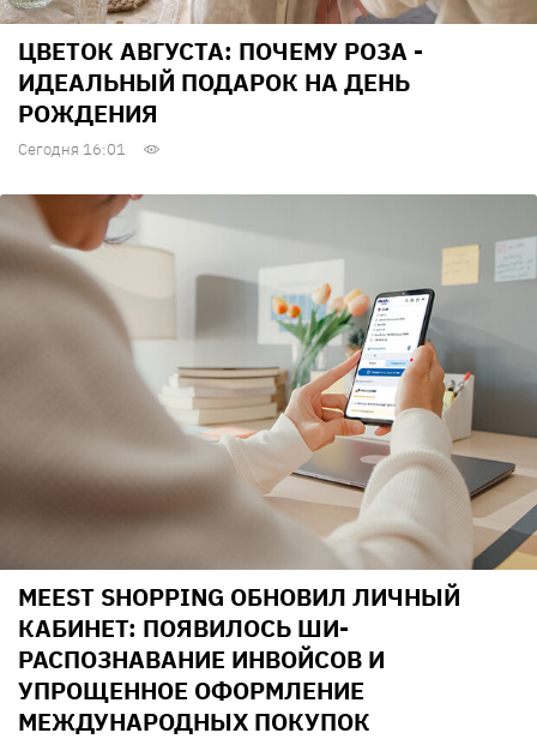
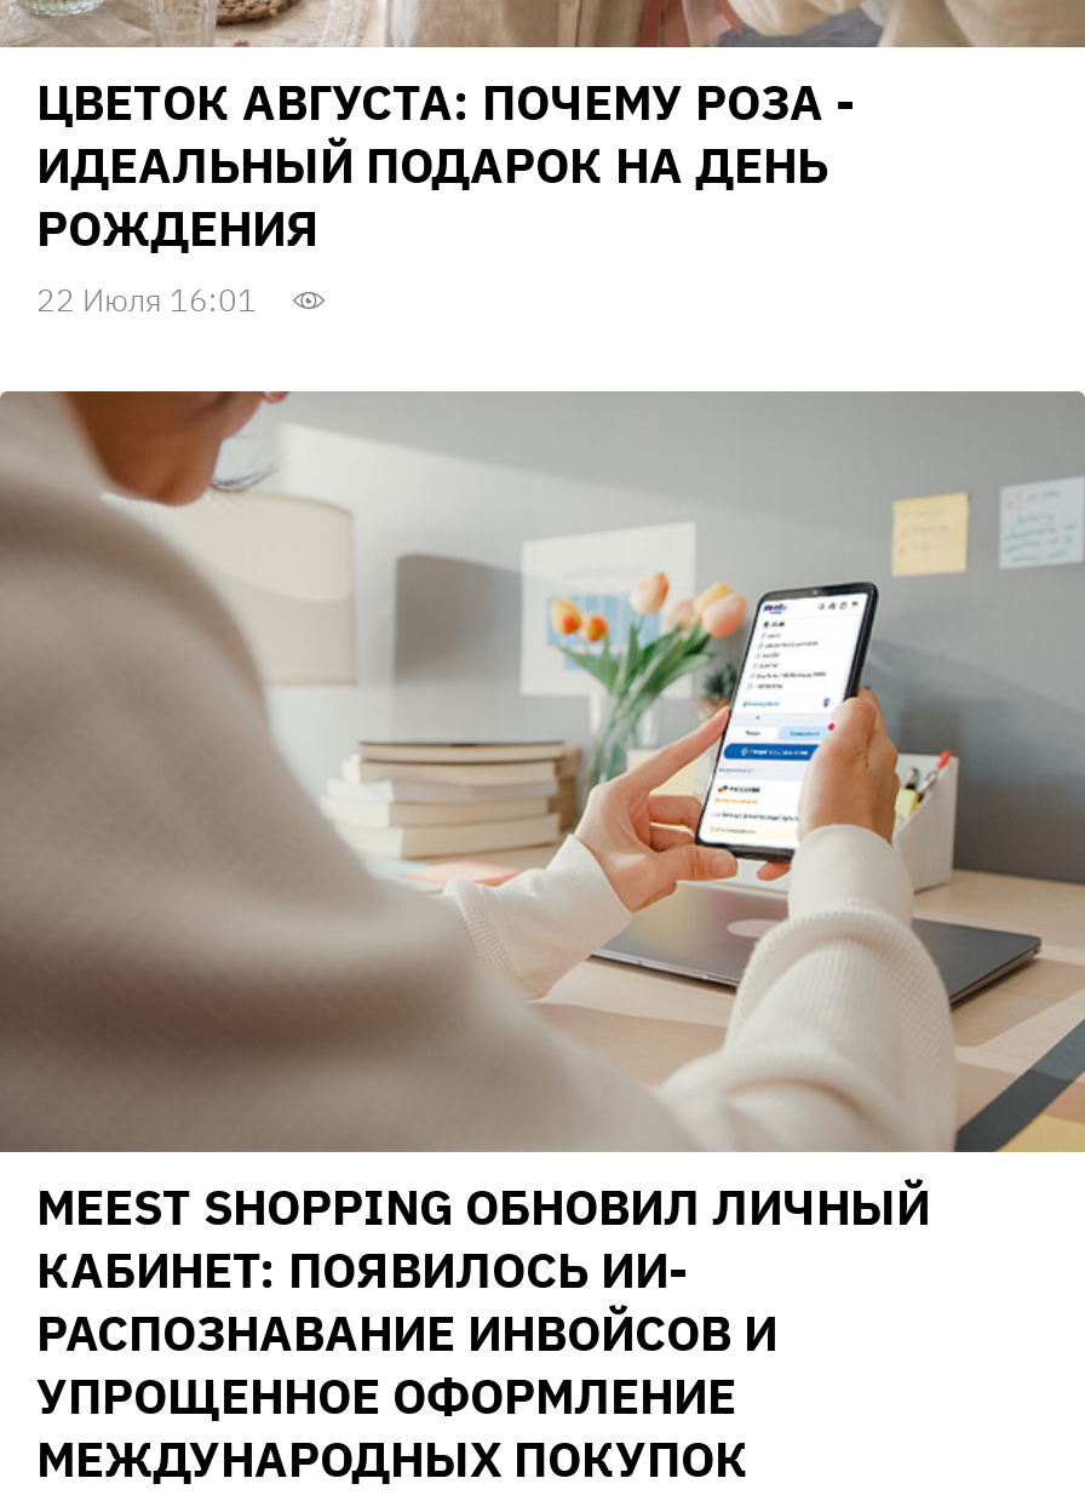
[18,139,126,159] Сегодня 16:01 -> [36,281,257,322] 22 Июля 16:01
[18,612,349,645] КАБИНЕТ: ПОЯВИЛОСЬ ШИ- -> [36,1237,688,1302] КАБИНЕТ: ПОЯВИЛОСЬ ИИ-

